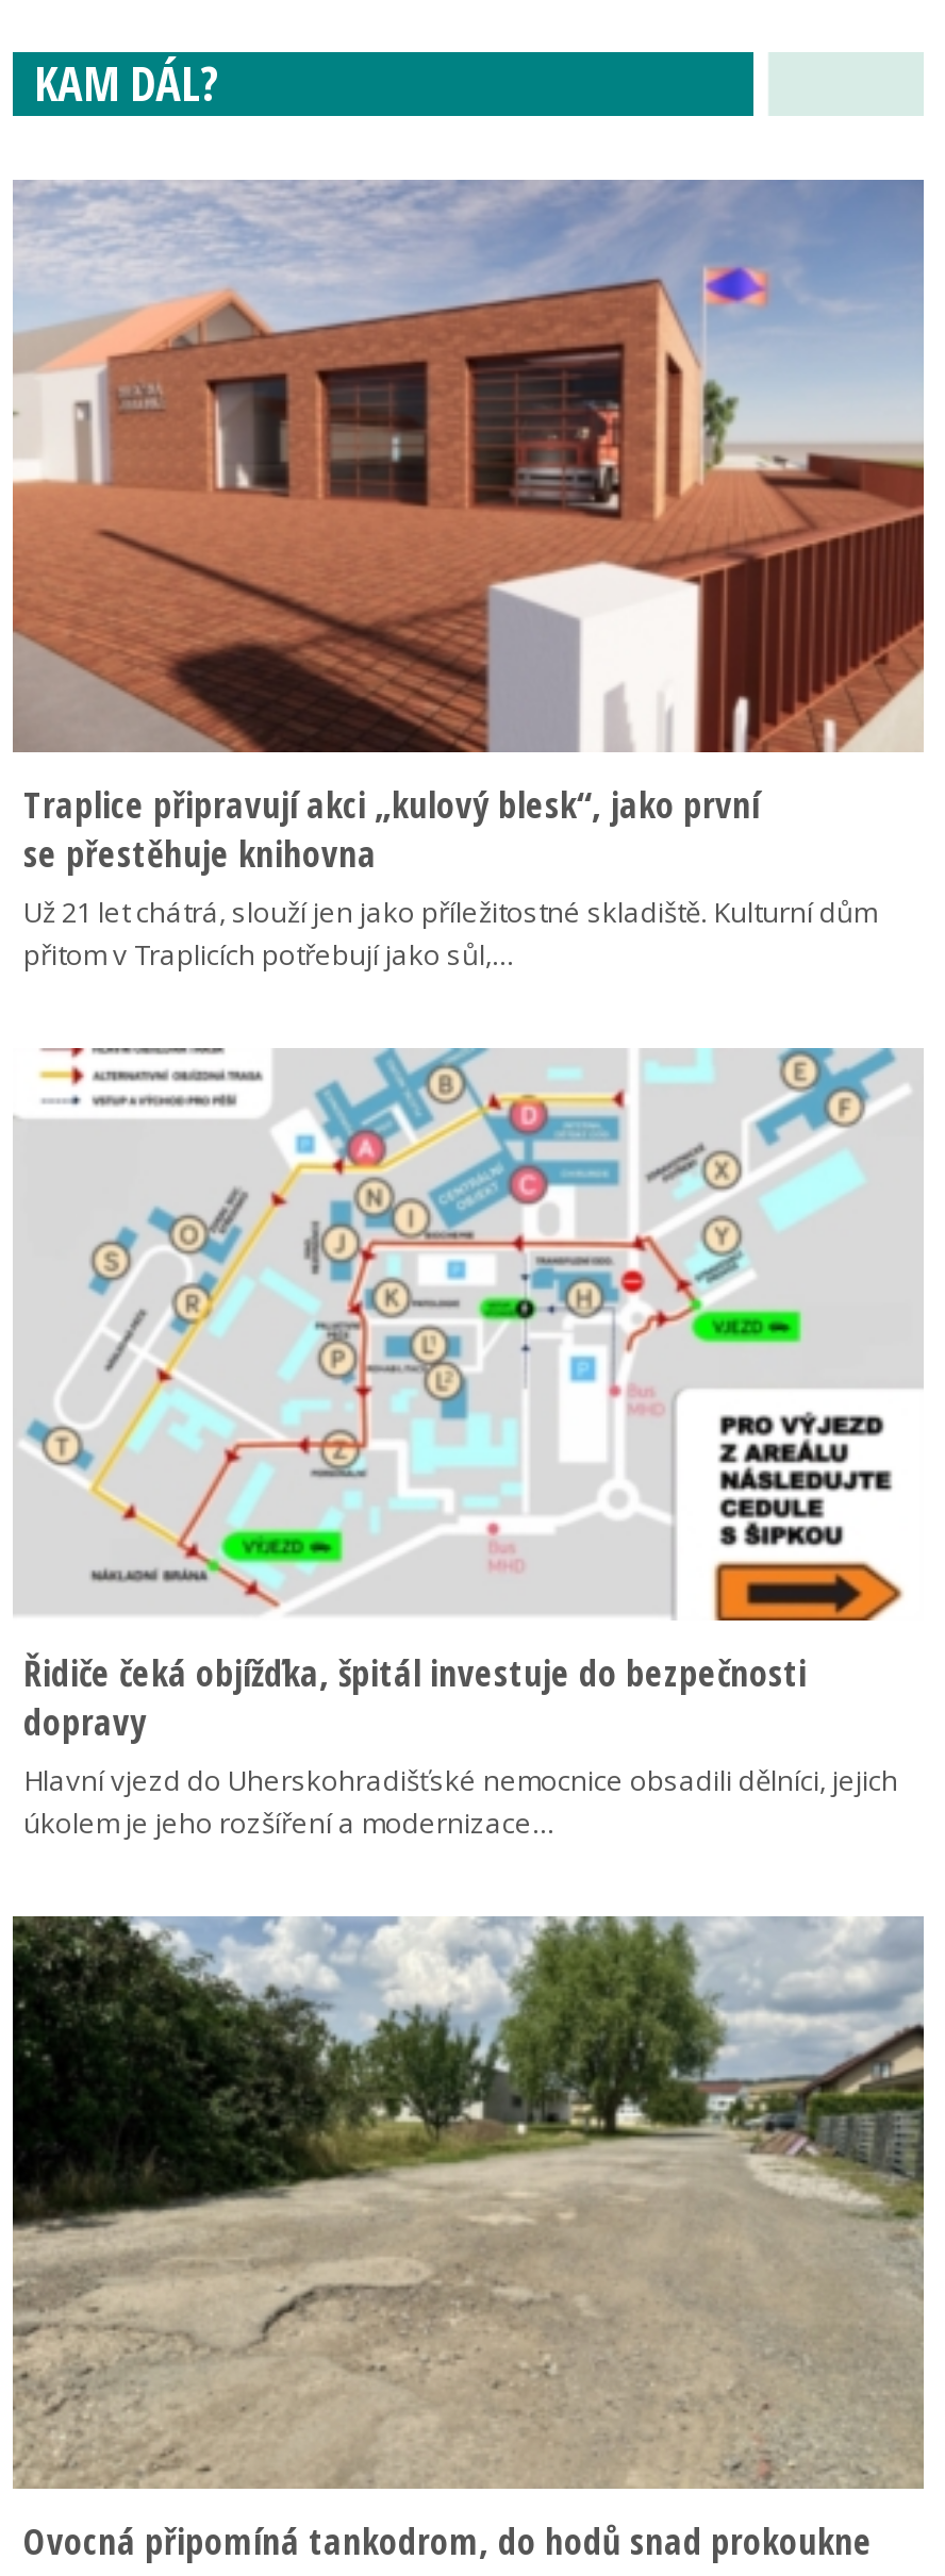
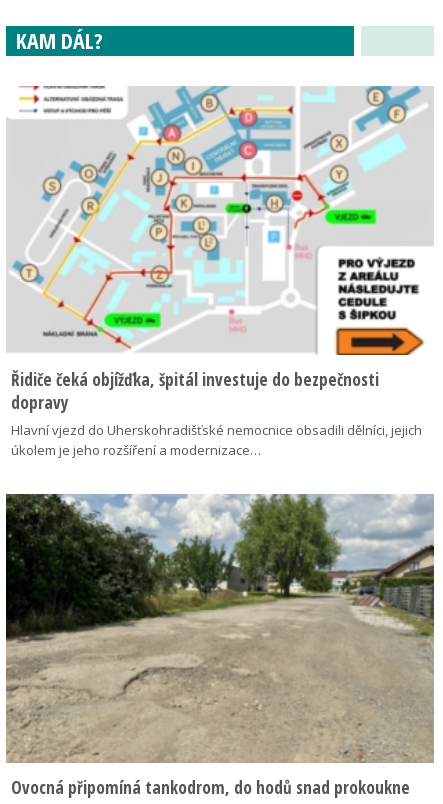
[13,180,926,973] [image] | Traplice připravují akci „kulový blesk“, jako první | se přestěhuje knihovna | Už 21 let chátrá, slouží jen jako příležitostné skladiště. Kulturní dům | přitom v Traplicích potřebují jako sůl,… -> none

